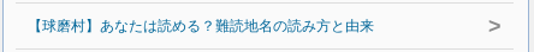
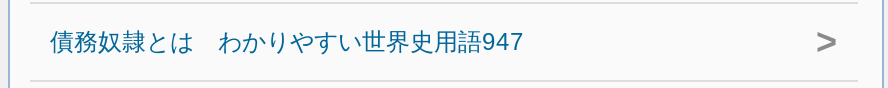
[28,18,374,34] 【球磨村】あなたは読める？難読地名の読み方と由来 -> [50,28,524,56] 債務奴隷とは わかりやすい世界史用語947

